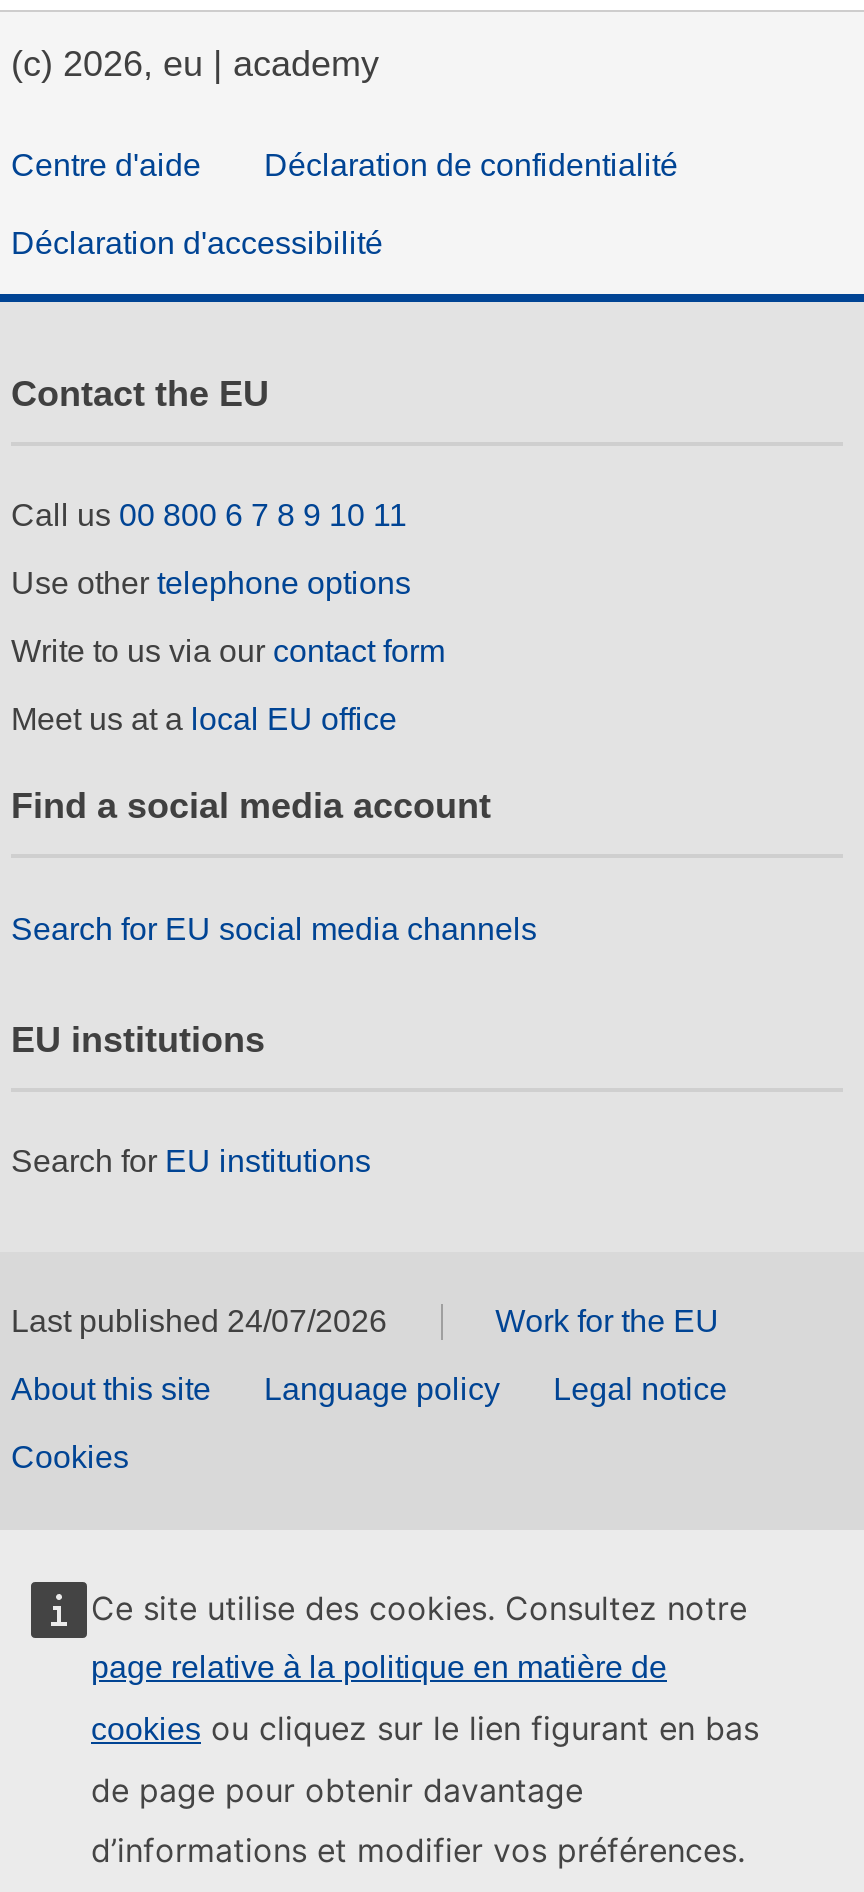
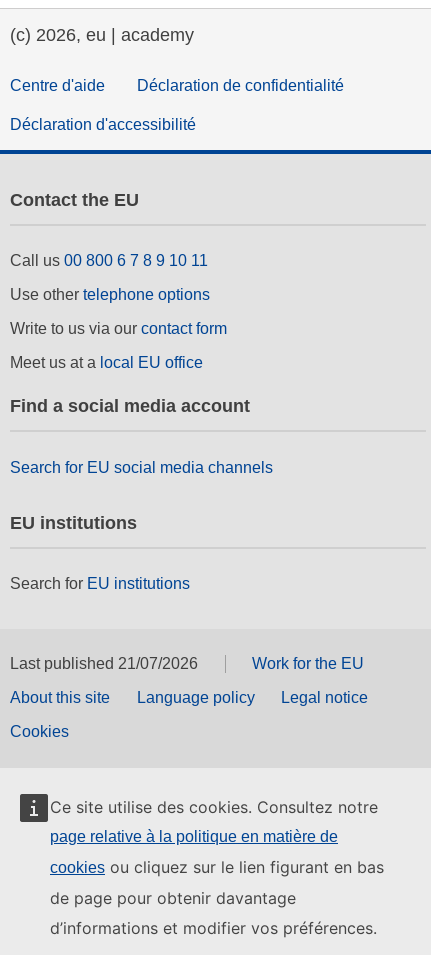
[11,1305,387,1339] Last published 24/07/2026 -> [10,655,198,672] Last published 21/07/2026

